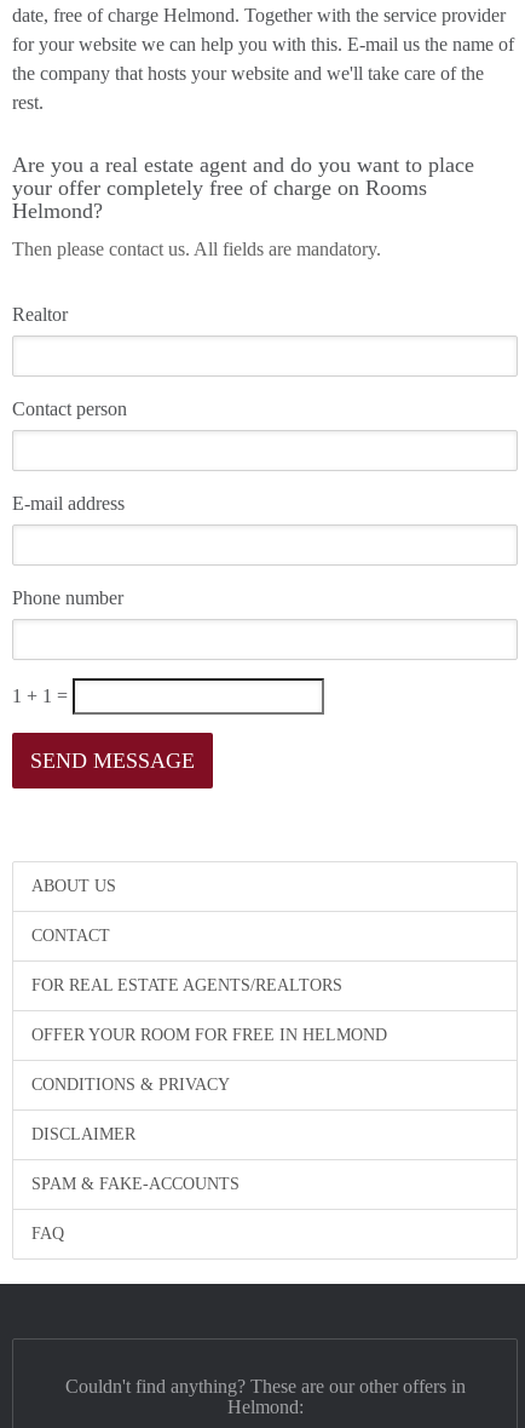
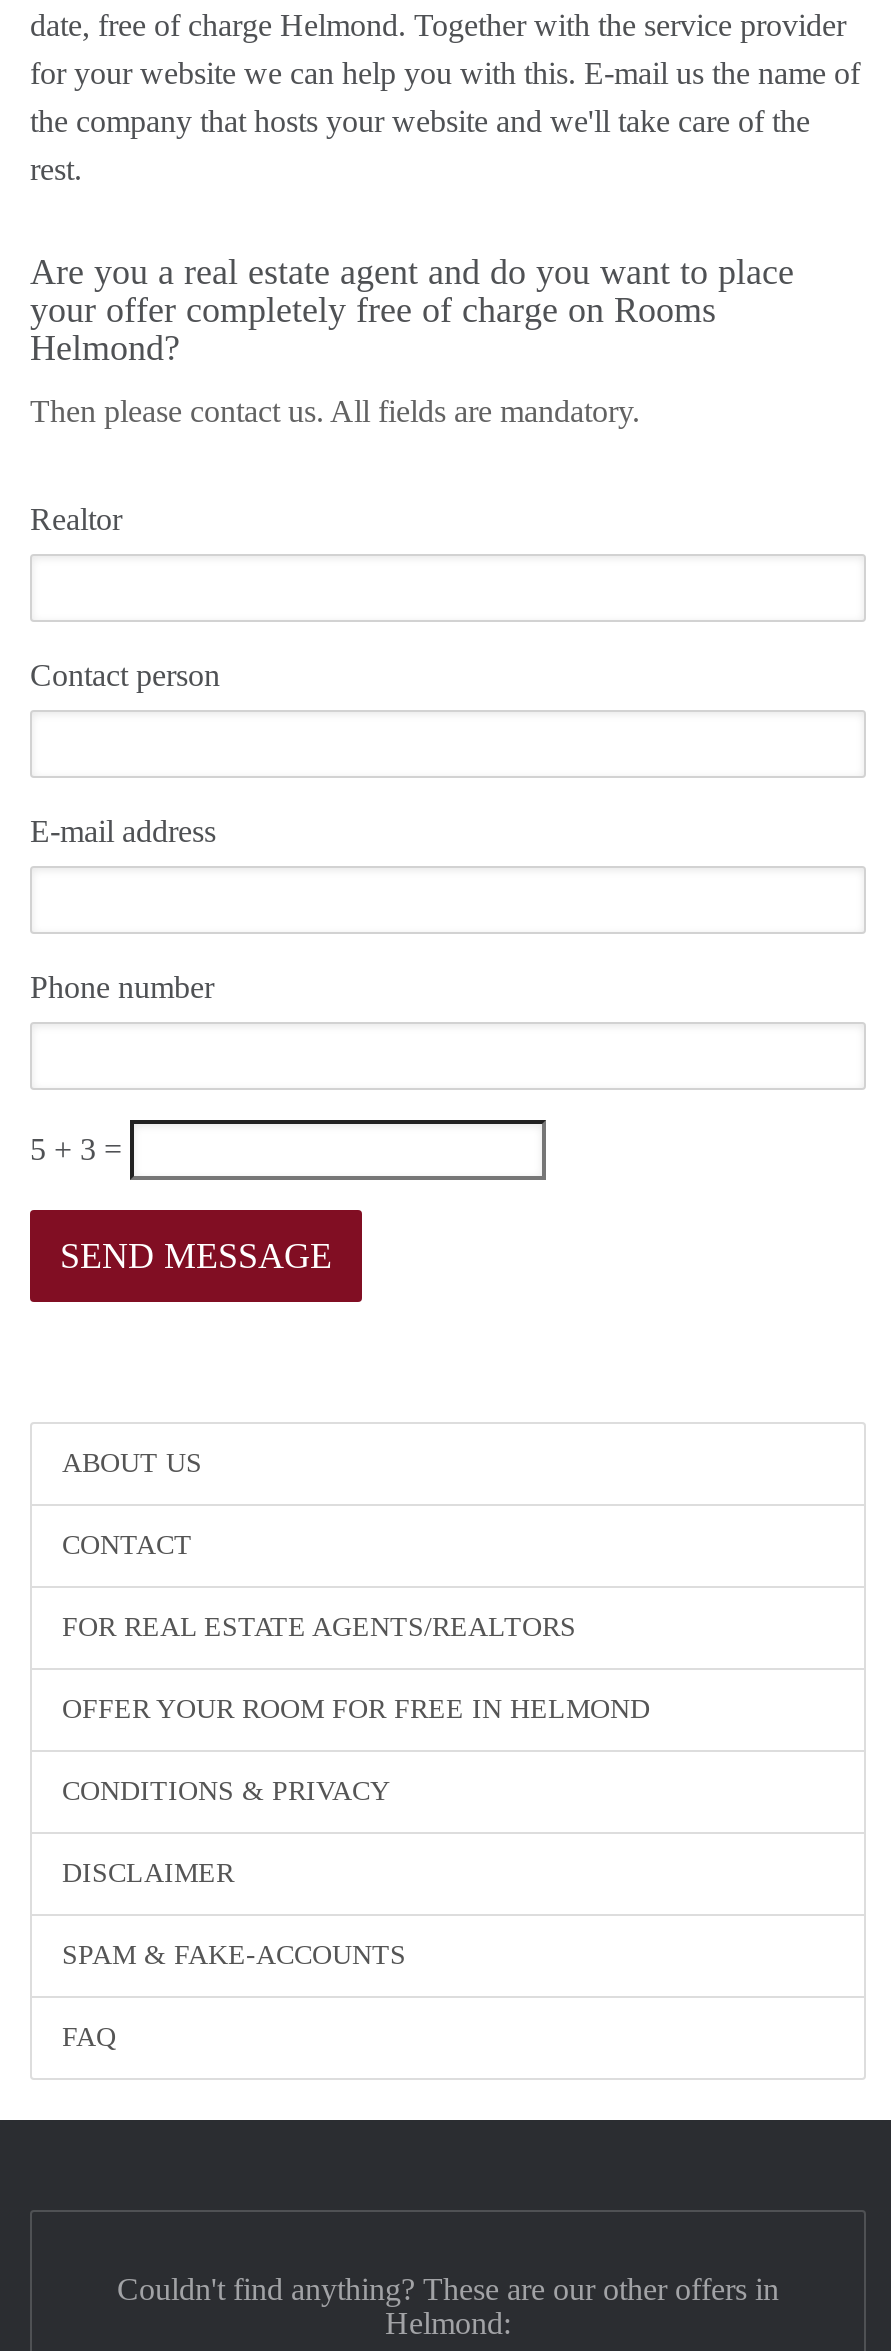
[12,686,73,706] 1 + 1 = -> [30,1132,130,1166] 5 + 3 =

